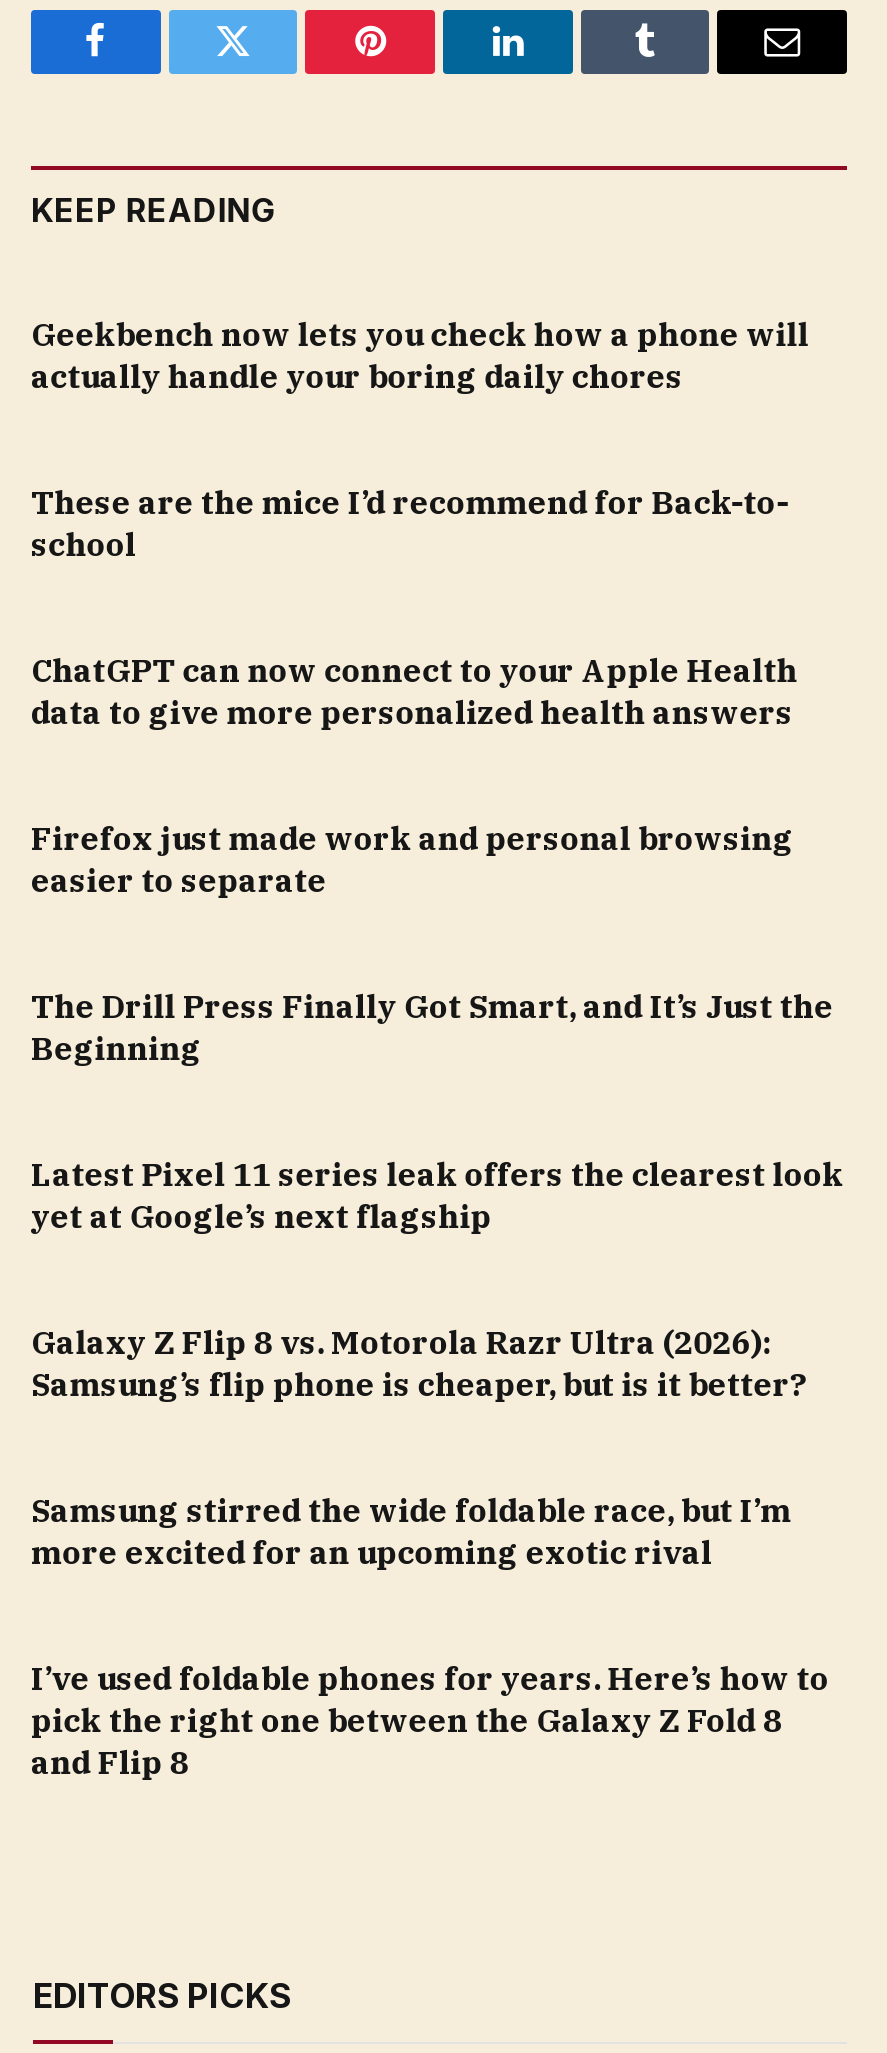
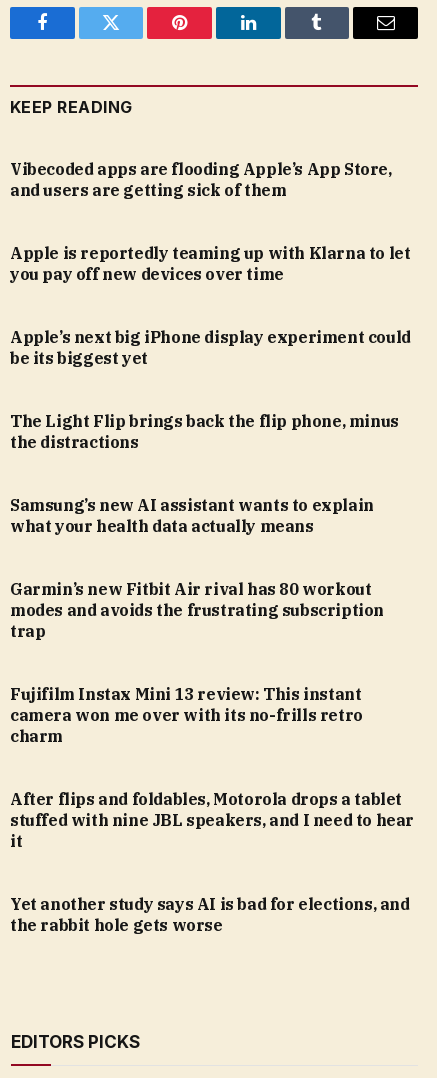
[31,314,809,396] Geekbench now lets you check how a phone will | actually handle your boring daily chores -> [10,159,392,200] Vibecoded apps are flooding Apple’s App Store, | and users are getting sick of them
[31,482,789,564] These are the mice I’d recommend for Back-to- | school -> [10,243,410,284] Apple is reportedly teaming up with Klarna to let | you pay off new devices over time
[31,650,798,732] ChatGPT can now connect to your Apple Health | data to give more personalized health answers -> [10,327,411,368] Apple’s next big iPhone display experiment could | be its biggest yet
[31,818,794,900] Firefox just made work and personal browsing | easier to separate -> [10,411,399,452] The Light Flip brings back the flip phone, minus | the distractions
[31,986,833,1068] The Drill Press Finally Got Smart, and It’s Just the | Beginning -> [10,495,374,536] Samsung’s new AI assistant wants to explain | what your health data actually means
[31,1154,843,1236] Latest Pixel 11 series leak offers the clearest look | yet at Google’s next flagship -> [10,579,384,641] Garmin’s new Fitbit Air rival has 80 workout | modes and avoids the frustrating subscription | trap
[31,1322,807,1404] Galaxy Z Flip 8 vs. Motorola Razr Ultra (2026): | Samsung’s flip phone is cheaper, but is it better? -> [10,684,363,746] Fujifilm Instax Mini 13 review: This instant | camera won me over with its no-frills retro | charm
[31,1490,791,1572] Samsung stirred the wide foldable race, but I’m | more excited for an upcoming exotic rival -> [10,789,414,851] After flips and foldables, Motorola drops a tablet | stuffed with nine JBL speakers, and I need to hear | it
[31,1658,829,1782] I’ve used foldable phones for years. Here’s how to | pick the right one between the Galaxy Z Fold 8 | and Flip 8 -> [10,894,410,935] Yet another study says AI is bad for elections, and | the rabbit hole gets worse

